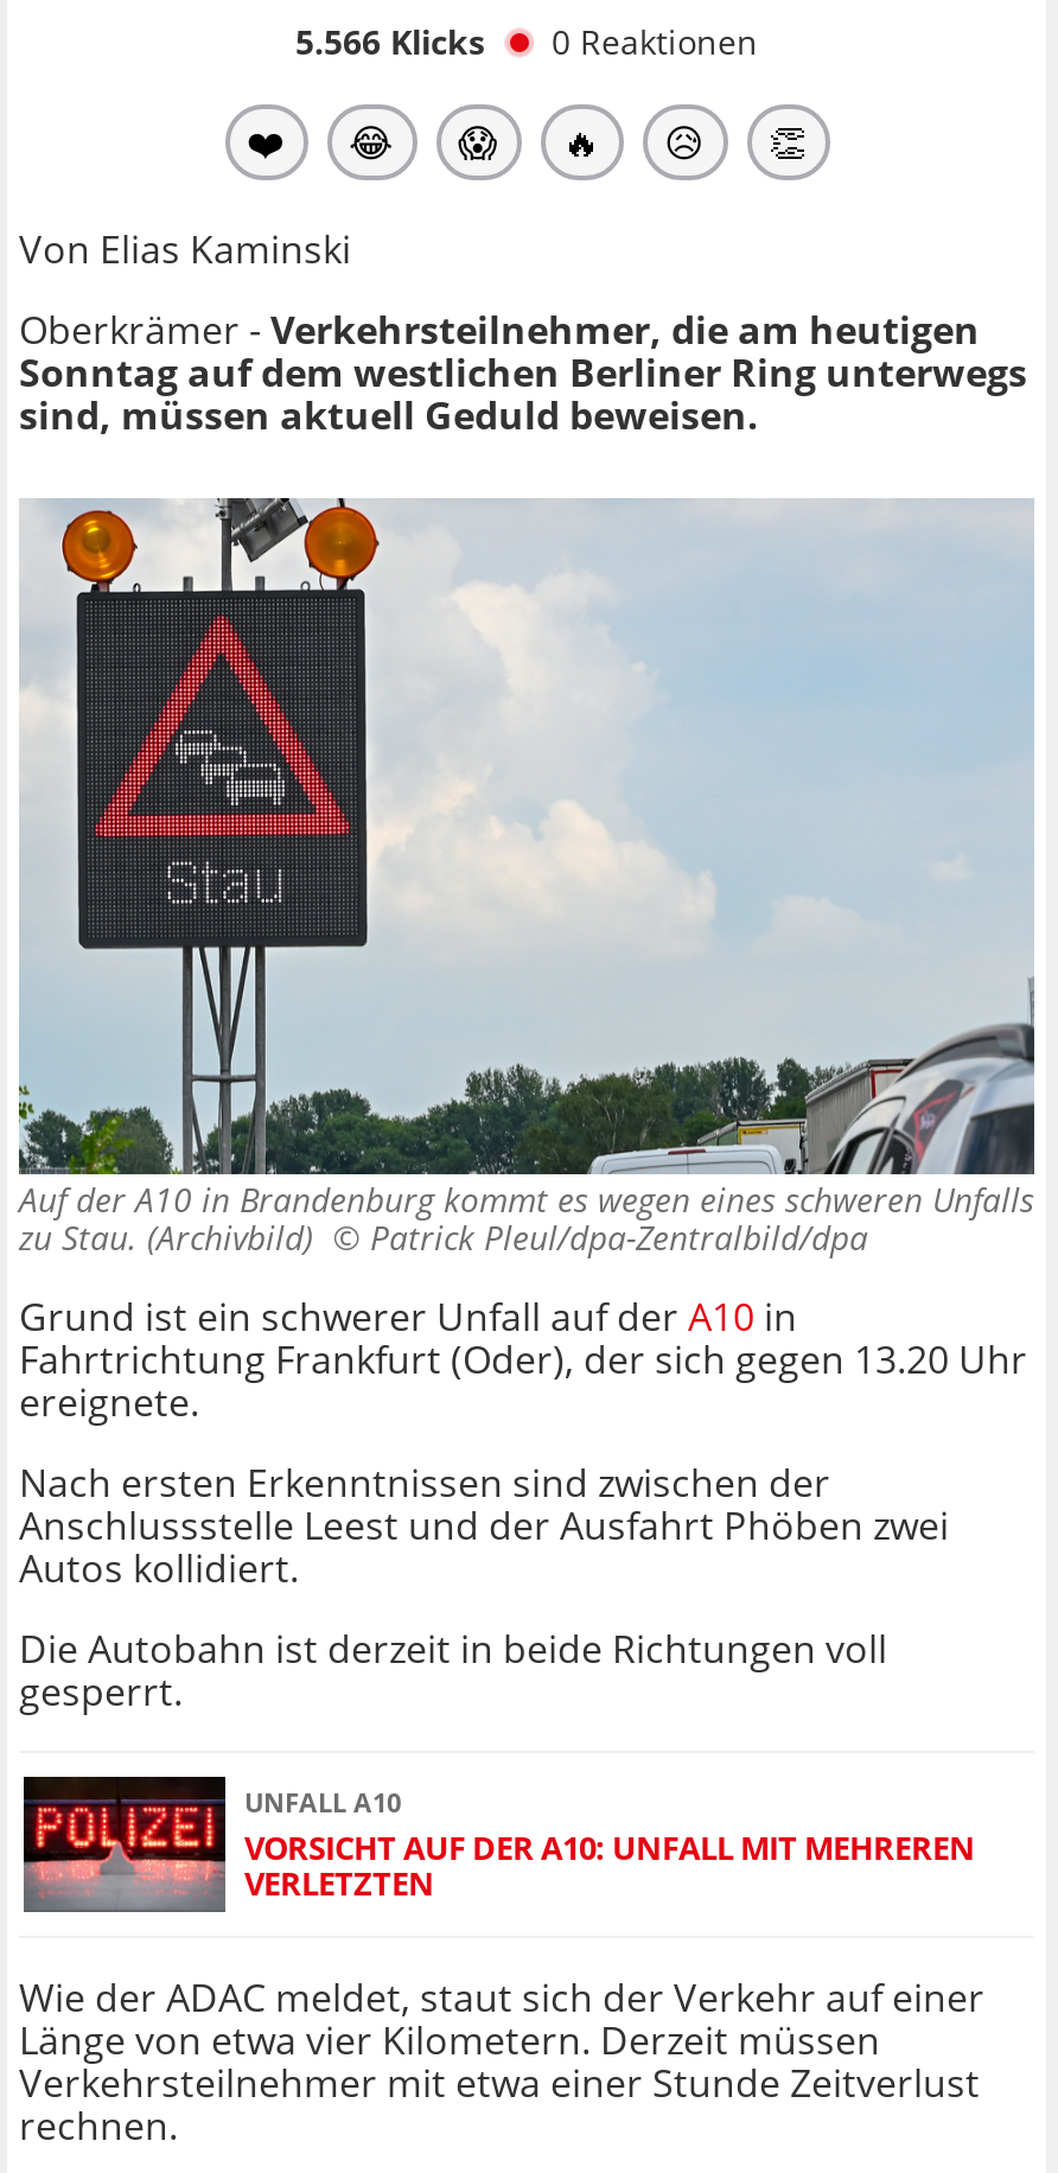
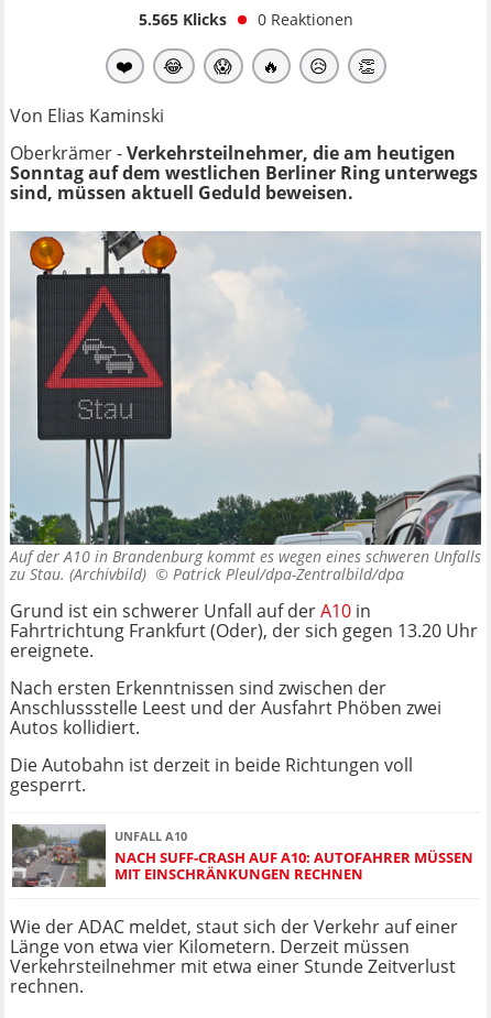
[295,19,758,64] 5.566 Klicks 0 Reaktionen -> [138,9,353,29] 5.565 Klicks 0 Reaktionen
[21,1774,975,1912] [image] | VORSICHT AUF DER A10: UNFALL MIT MEHREREN | VERLETZTEN -> [11,823,473,887] [image] | NACH SUFF-CRASH AUF A10: AUTOFAHRER MÜSSEN | MIT EINSCHRÄNKUNGEN RECHNEN

